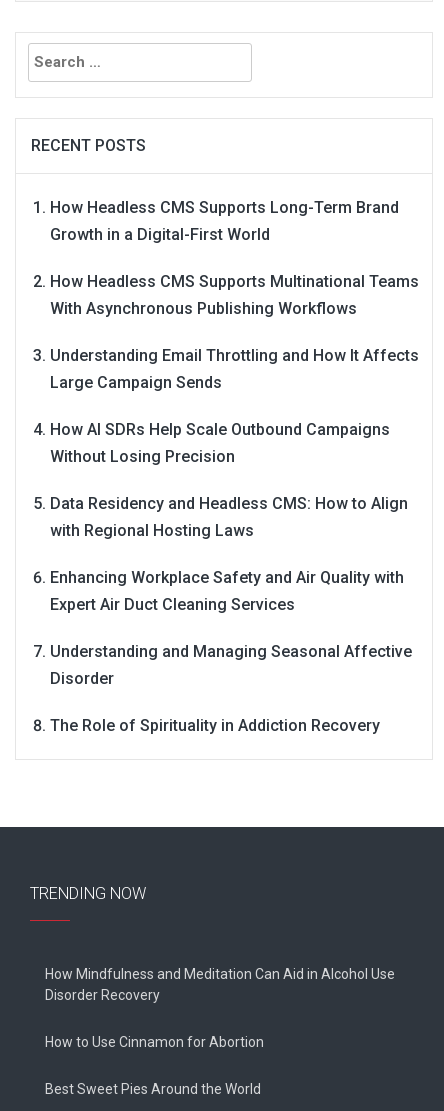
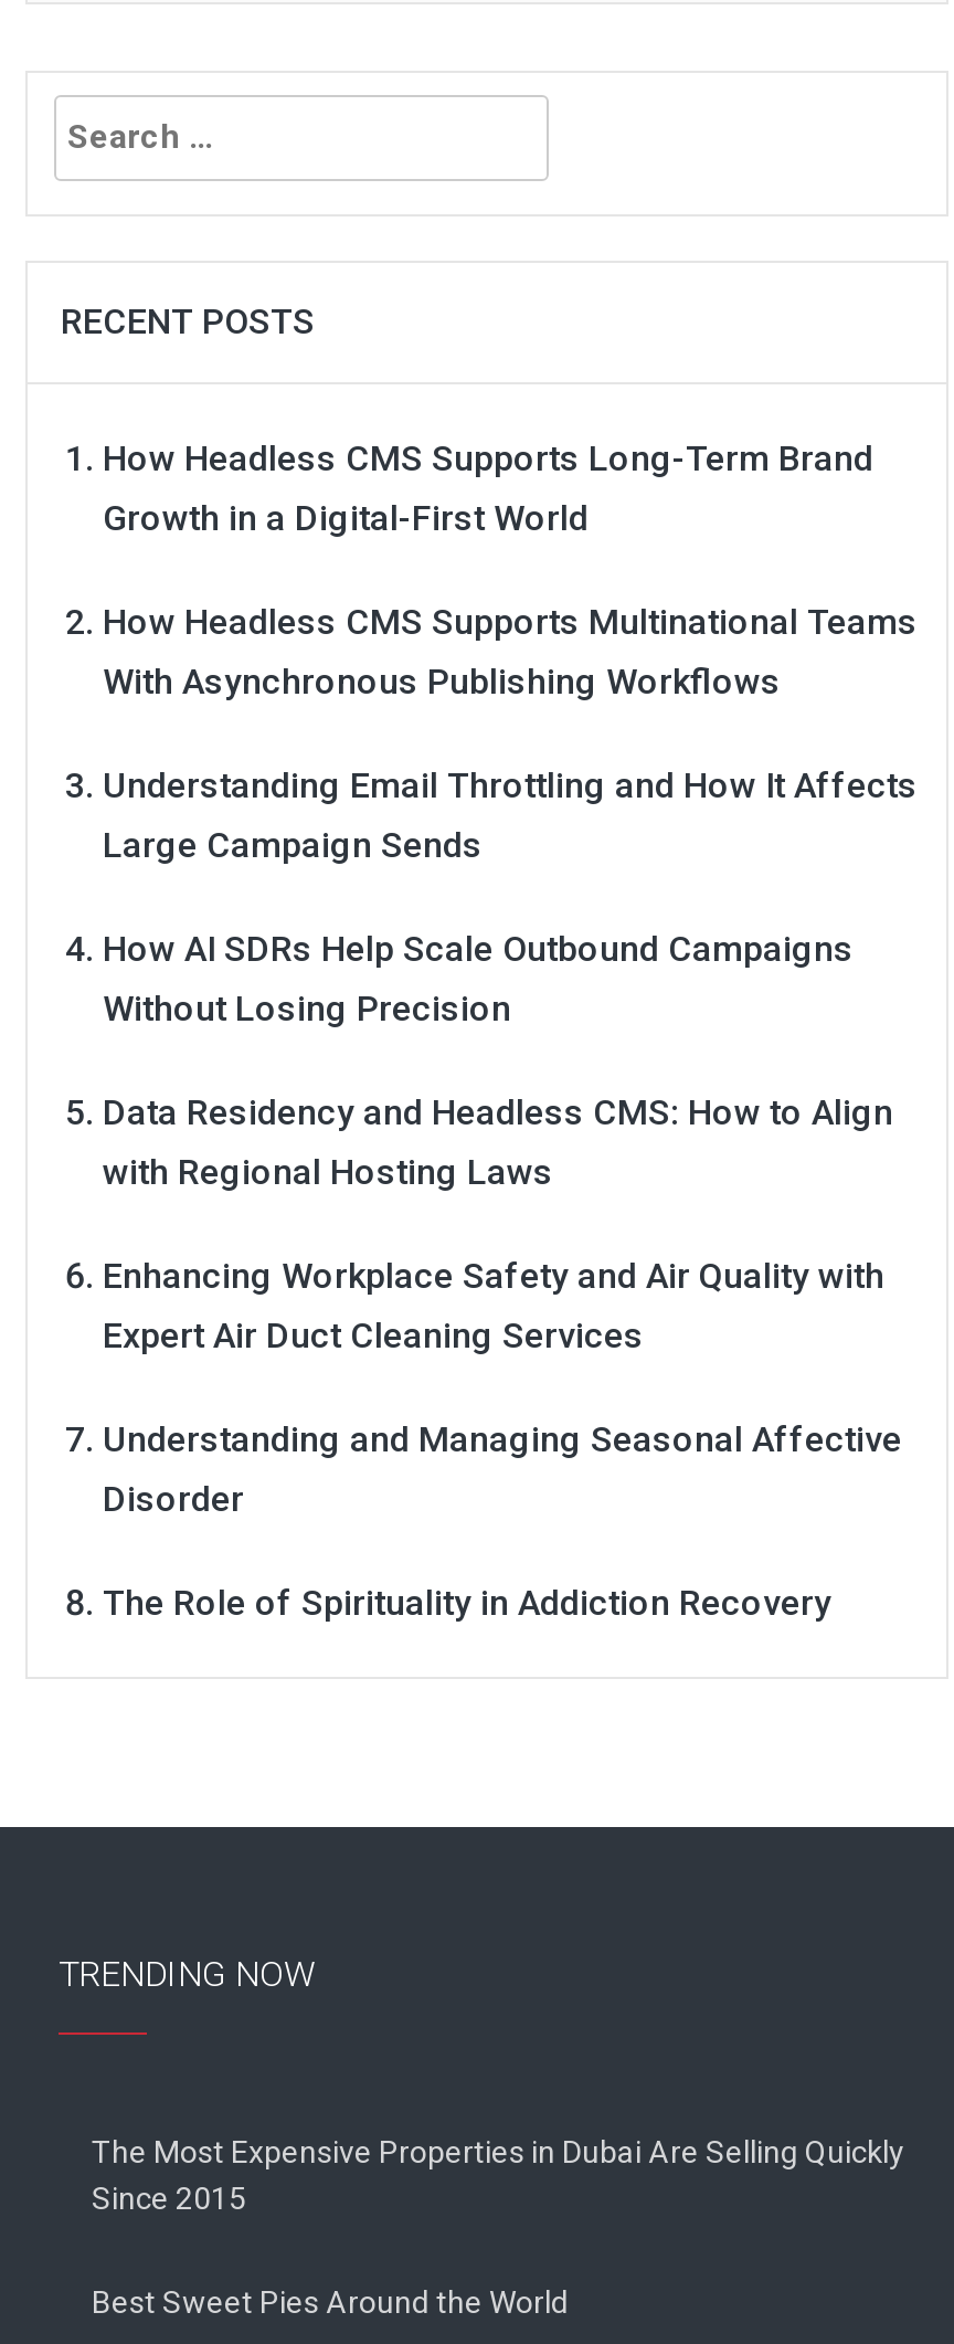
[45,966,395,1050] How Mindfulness and Meditation Can Aid in Alcohol Use | Disorder Recovery | How to Use Cinnamon for Abortion -> [92,2134,904,2216] The Most Expensive Properties in Dubai Are Selling Quickly | Since 2015

